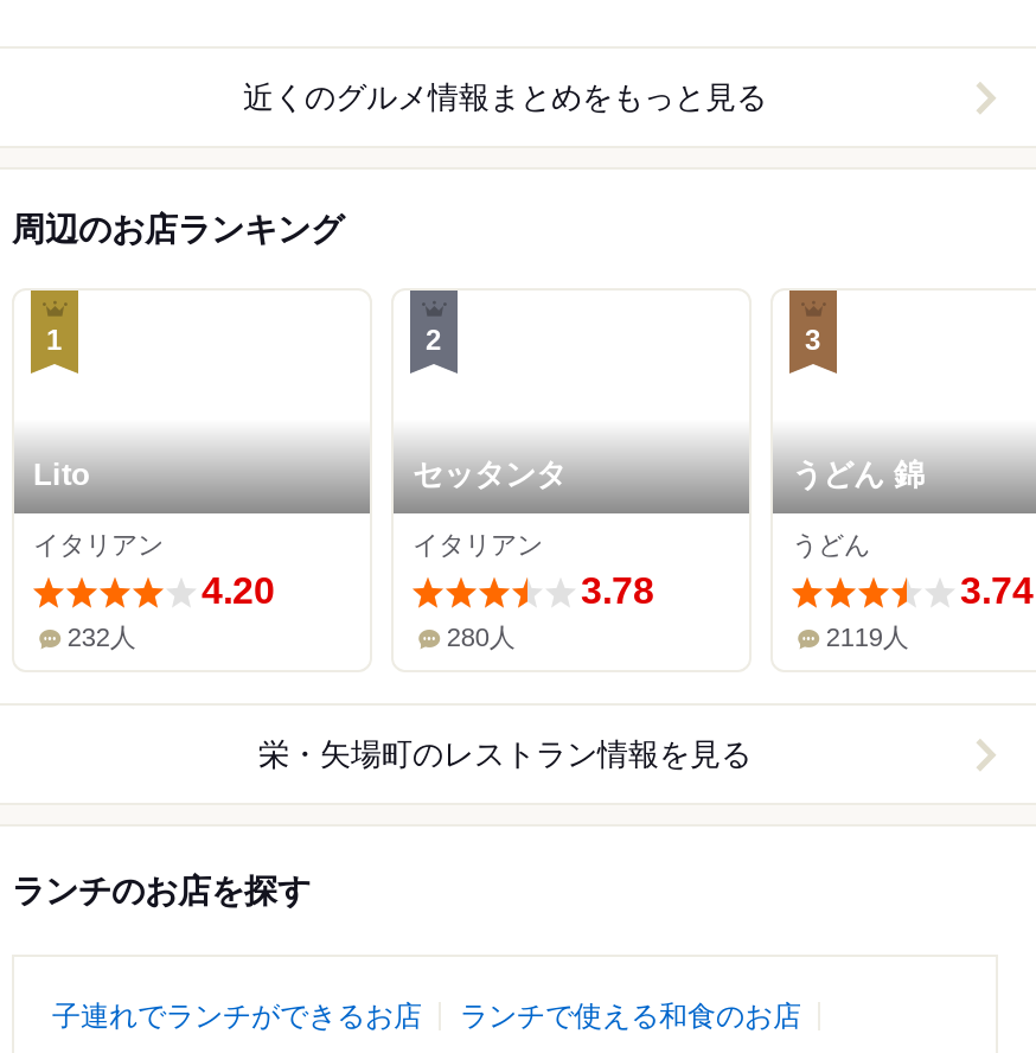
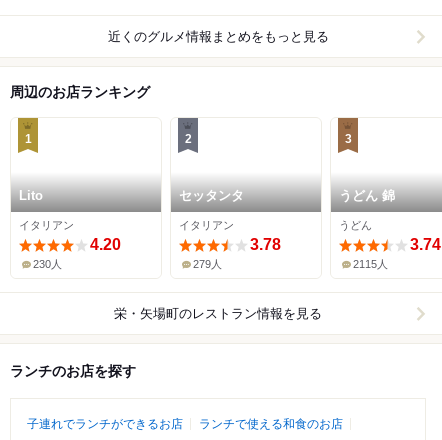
[67,623,136,652] 232人 -> [33,258,62,270] 230人
[447,623,515,652] 280人 -> [193,258,222,270] 279人
[826,623,909,652] 2119人 -> [353,258,388,270] 2115人

